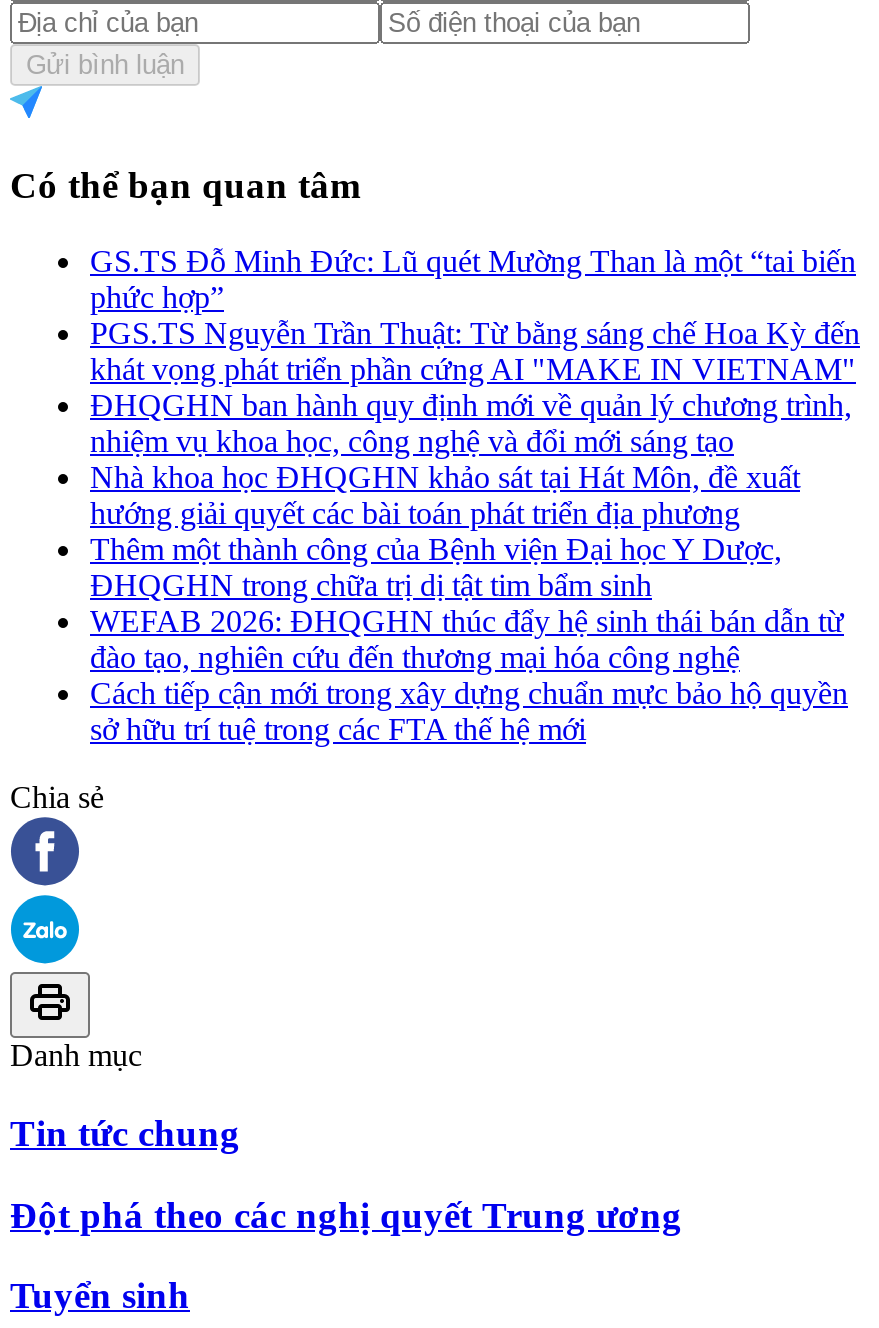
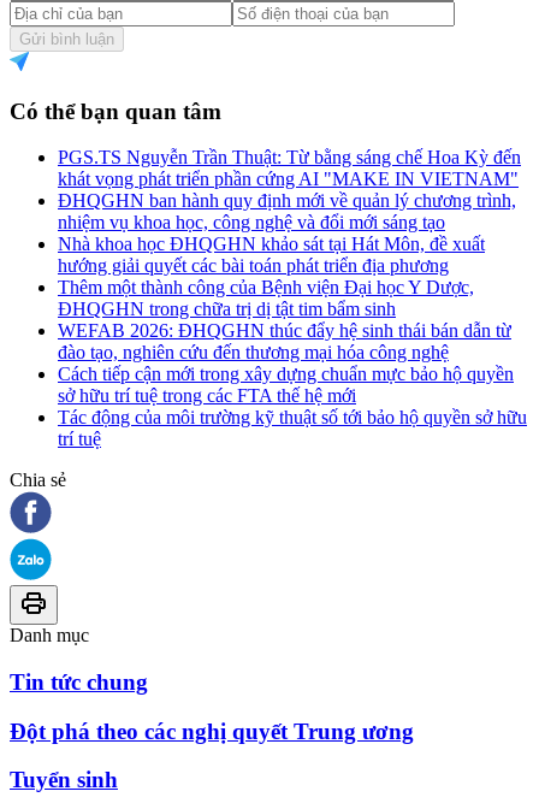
[90,244,856,314] GS.TS Đỗ Minh Đức: Lũ quét Mường Than là một “tai biến | phức hợp” -> none
moved [90,316,860,746] -> [58,147,521,406]: PGS.TS Nguyễn Trần Thuật: Từ bằng sáng chế Hoa Kỳ đến | khát vọng phát triển phần cứng AI "MAKE IN VIETNAM" | ĐHQGHN ban hành quy định mới về quản lý chương trình, | ... | Cách tiếp cận mới trong xây dựng chuẩn mực bảo hộ quyền | sở hữu trí tuệ trong các FTA thế hệ mới
none -> [58,407,527,449] Tác động của môi trường kỹ thuật số tới bảo hộ quyền sở hữu | trí tuệ

